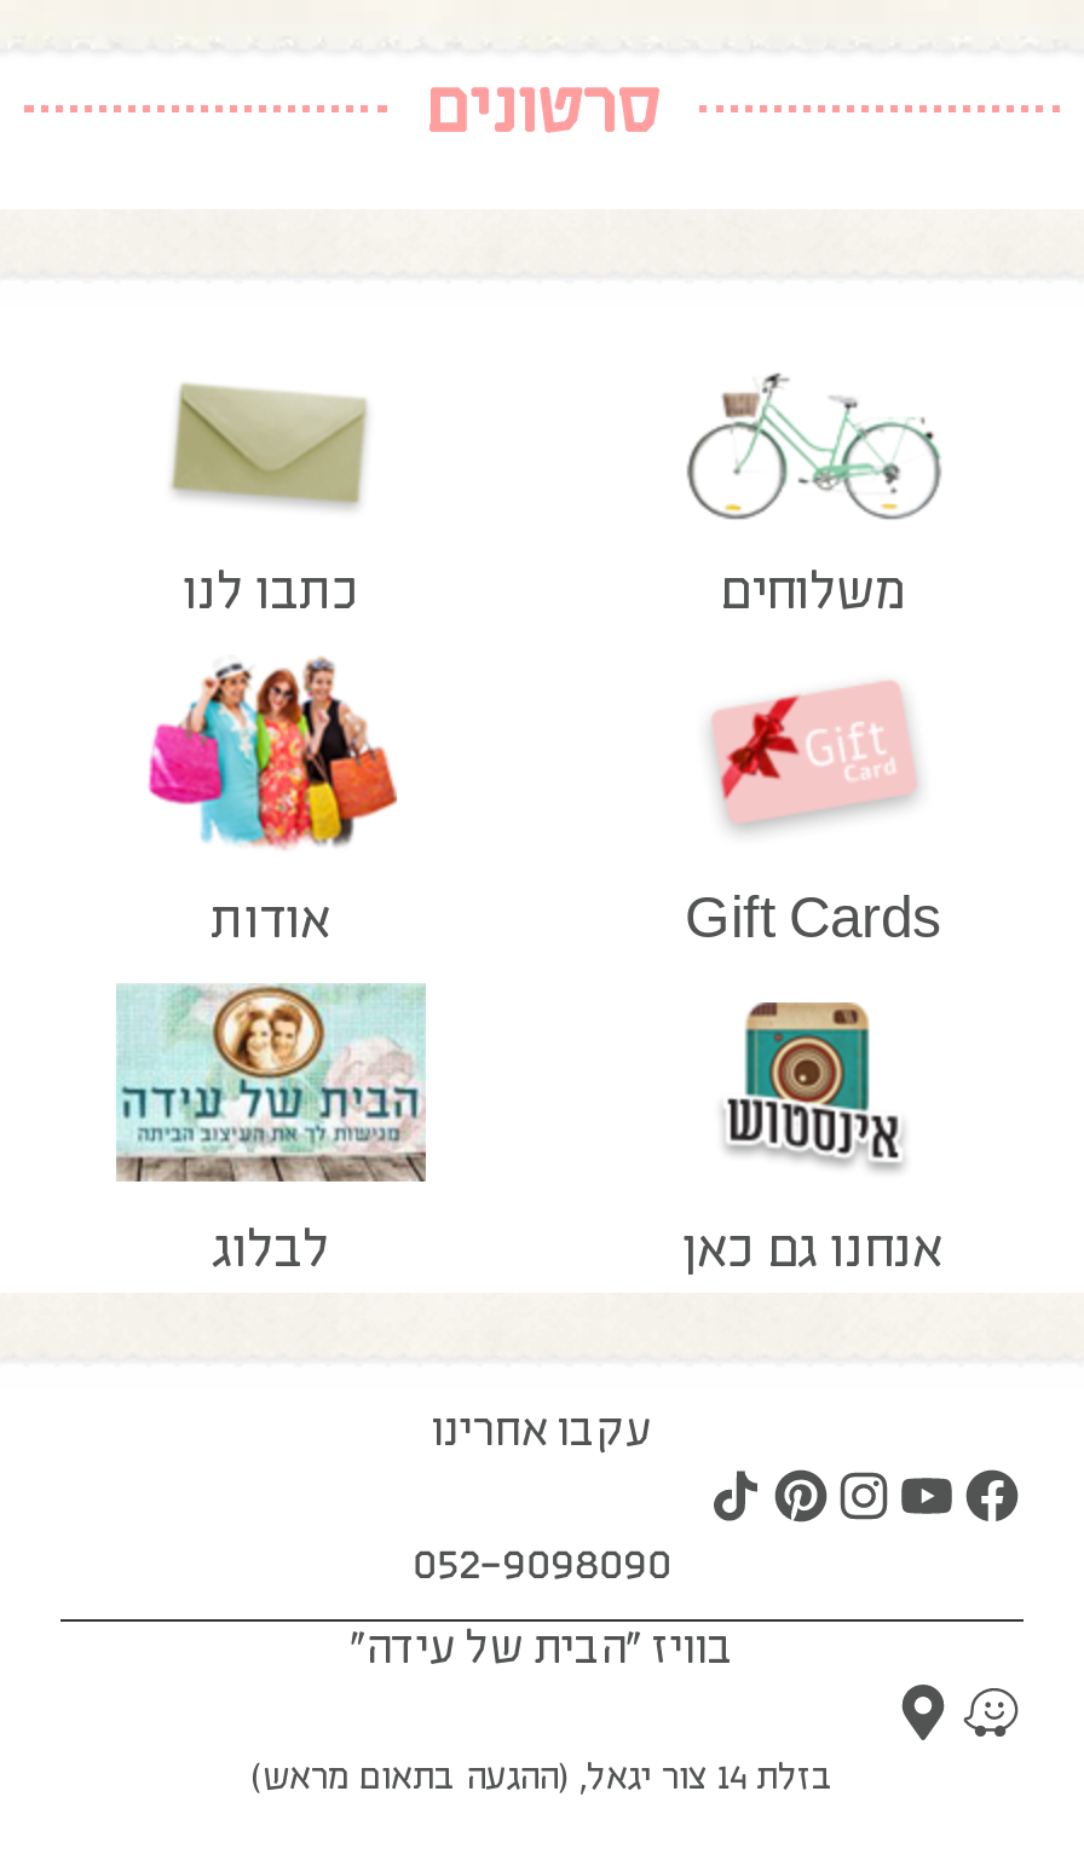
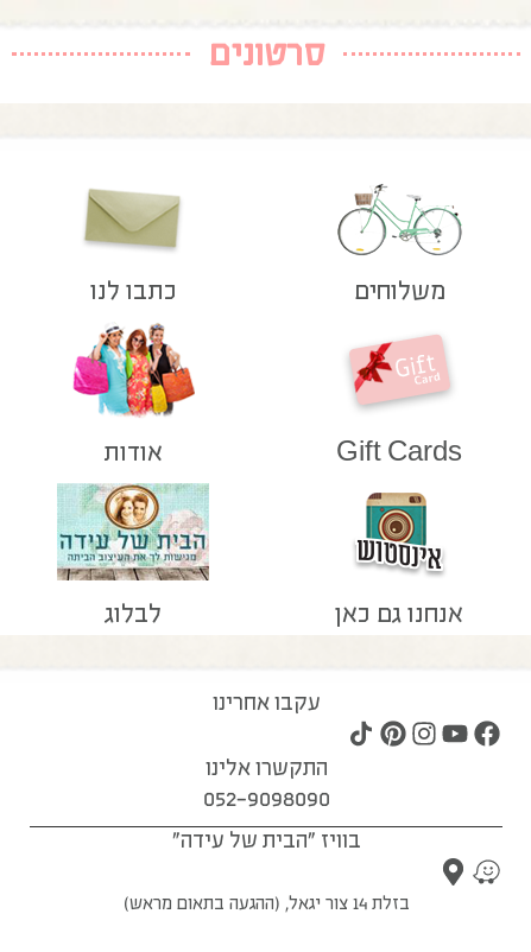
none -> [205,755,327,780] התקשרו אלינו

